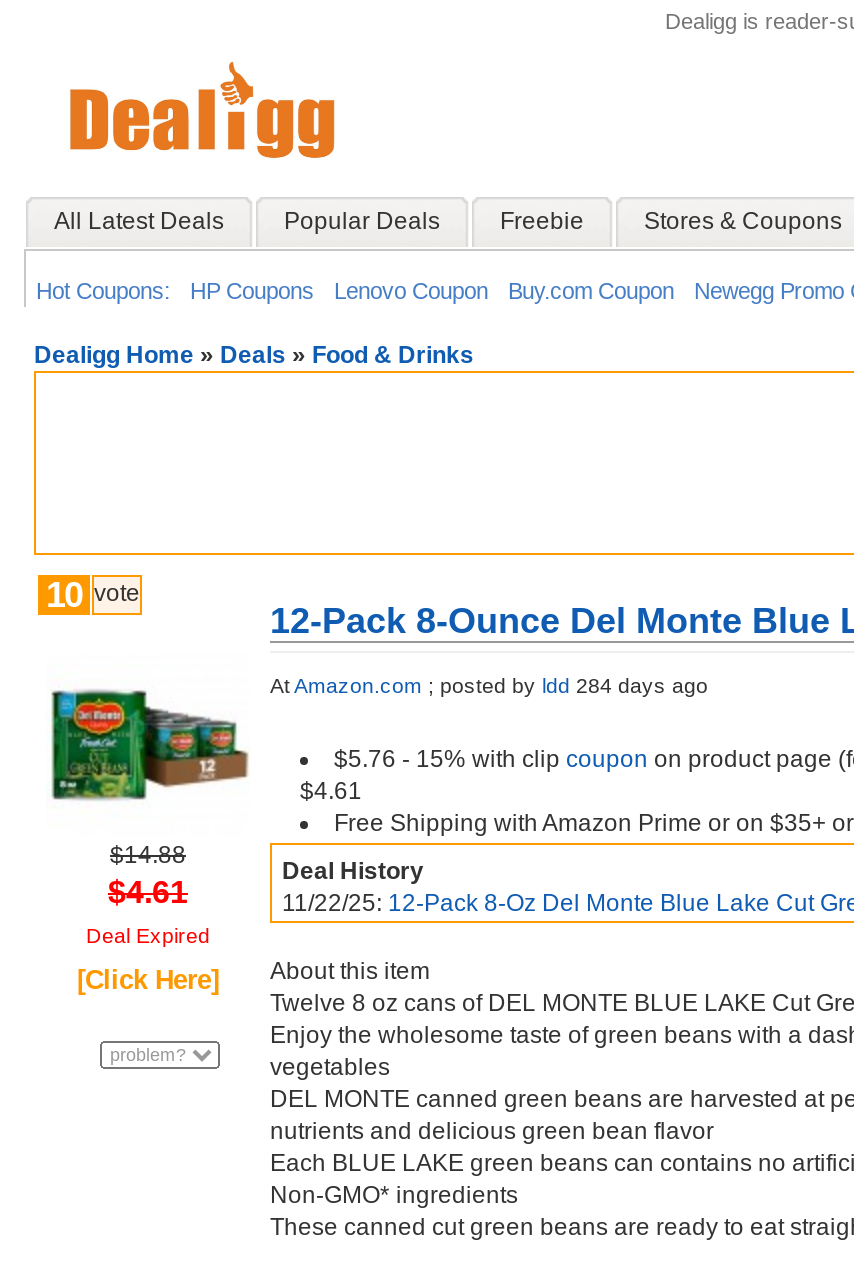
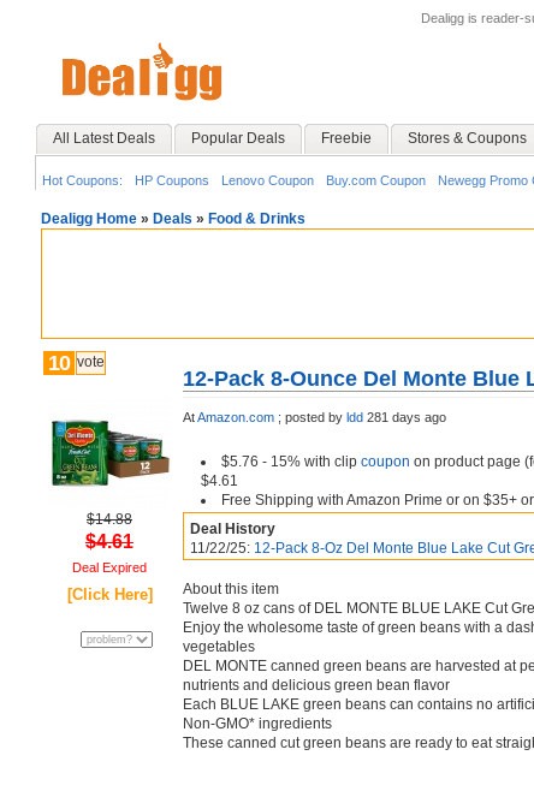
[270,673,708,697] At Amazon.com; posted by ldd 284 days ago -> [183,410,446,425] At Amazon.com; posted by ldd 281 days ago

